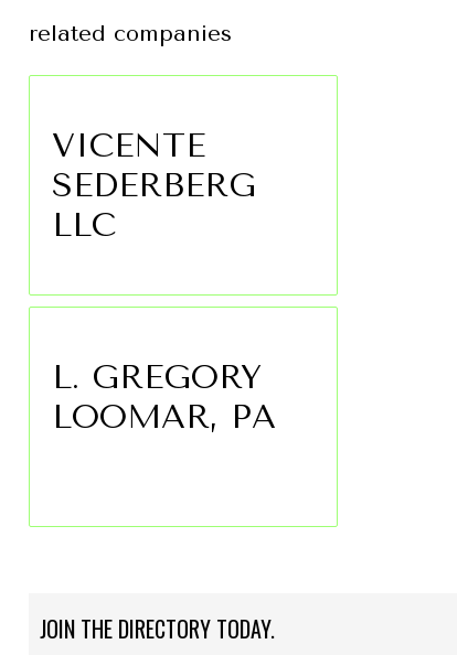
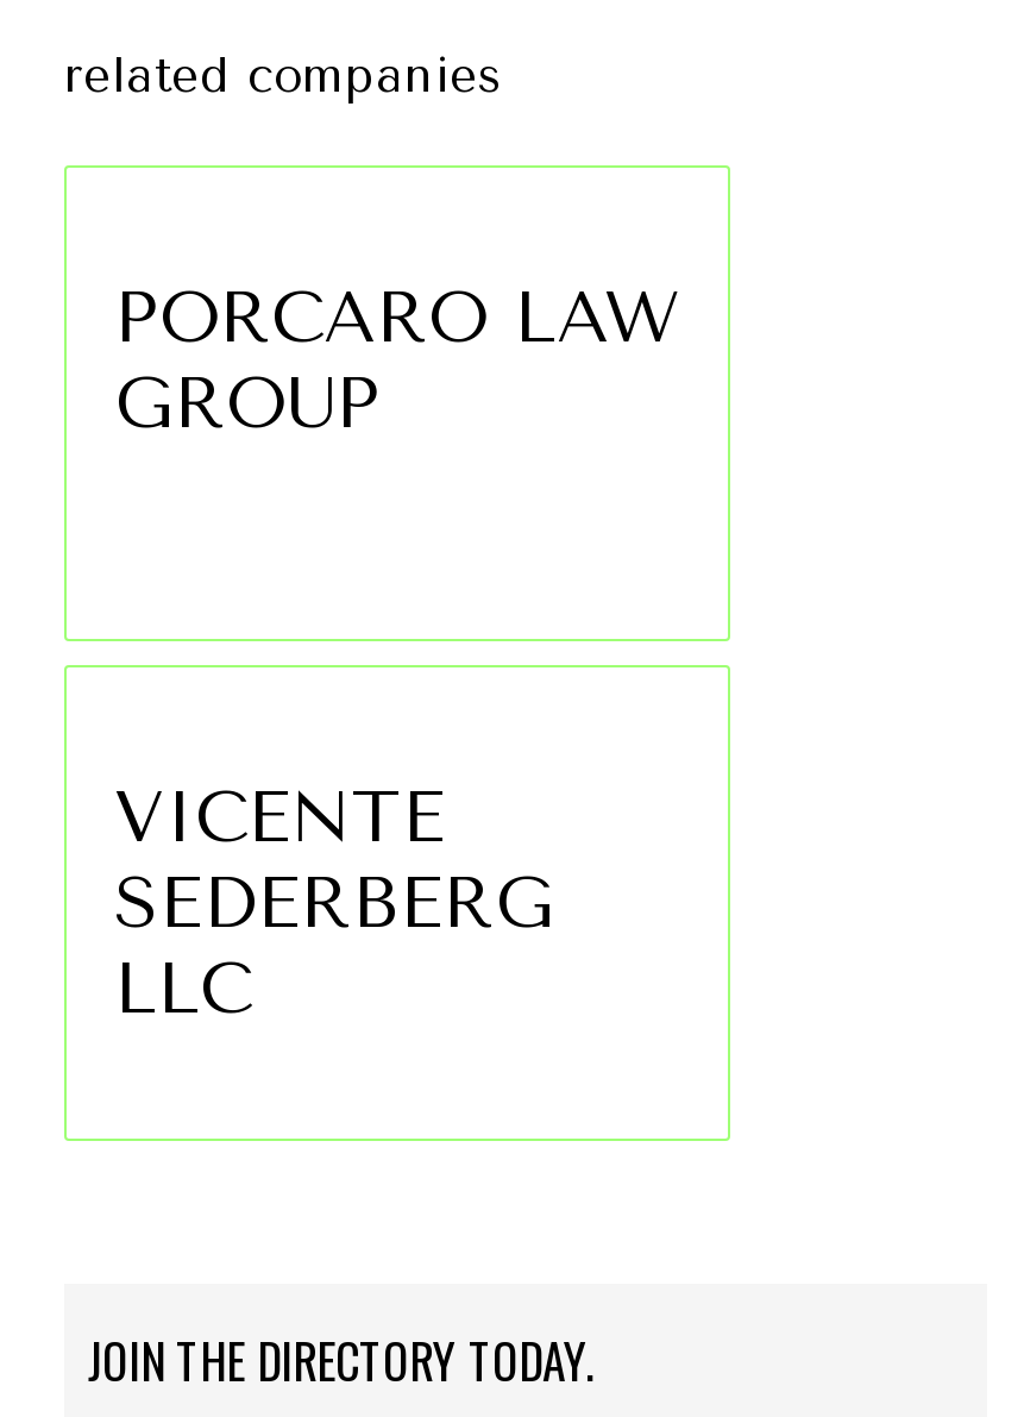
none -> [114,275,680,446] PORCARO LAW | GROUP
moved [52,126,256,245] -> [114,775,554,1032]: VICENTE | SEDERBERG | LLC
[52,357,276,437] L. GREGORY | LOOMAR, PA -> none

